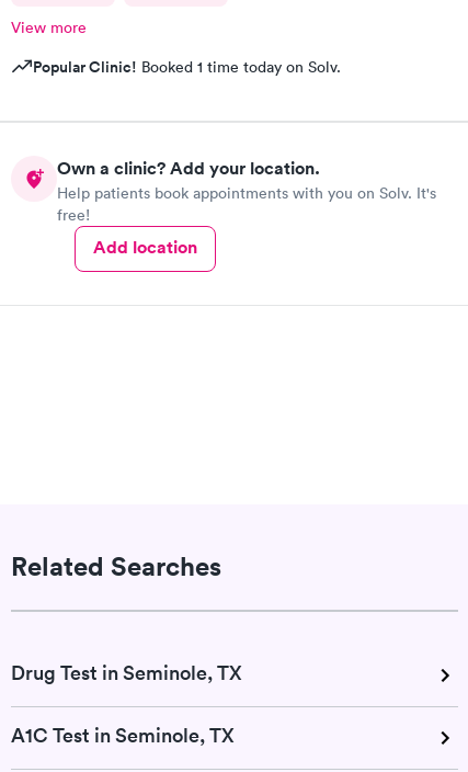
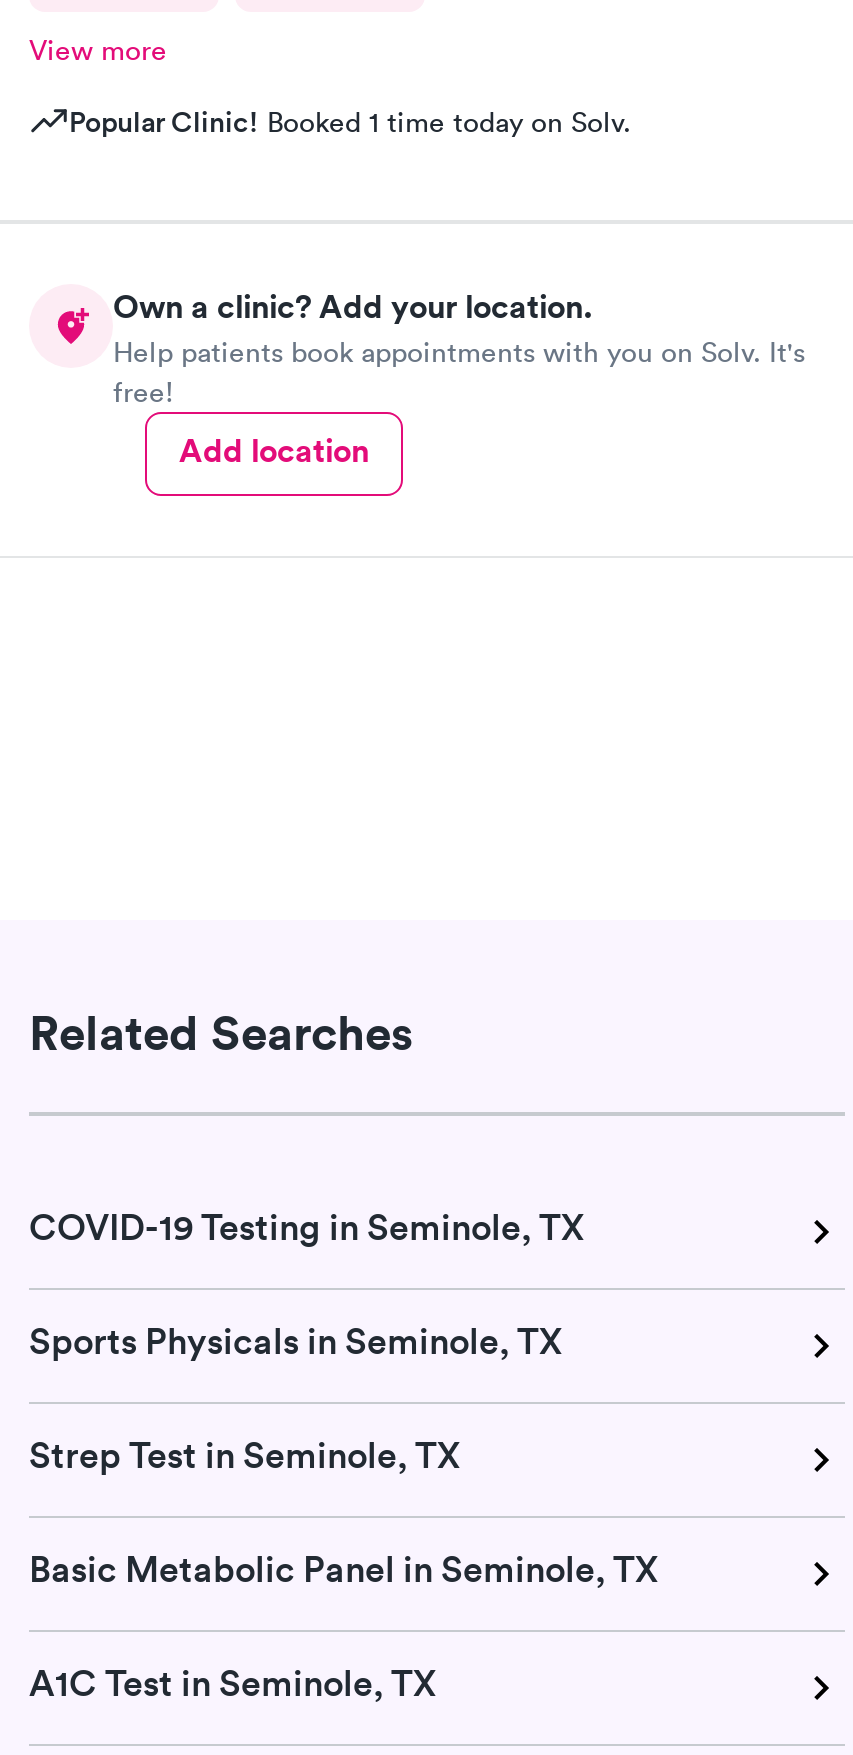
[11,660,242,685] Drug Test in Seminole, TX -> [29,1204,659,1592] COVID-19 Testing in Seminole, TX | Sports Physicals in Seminole, TX | Strep Test in Seminole, TX | Basic Metabolic Panel in Seminole, TX

